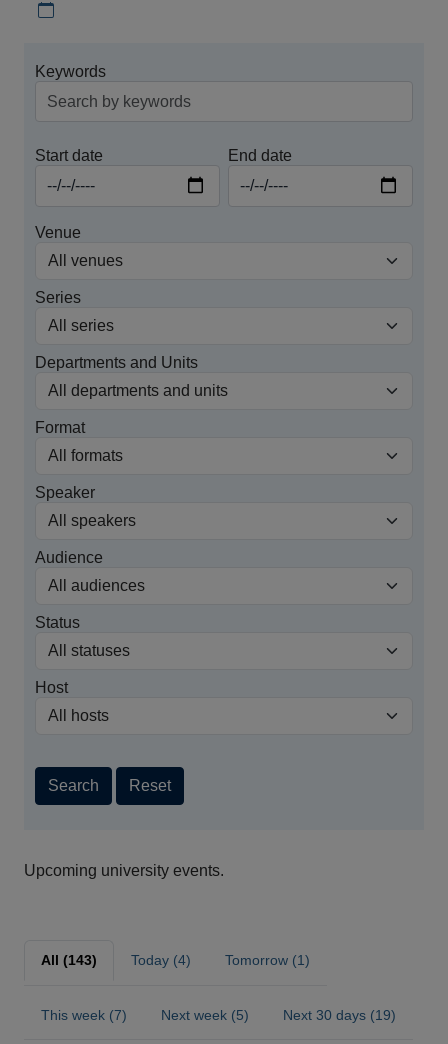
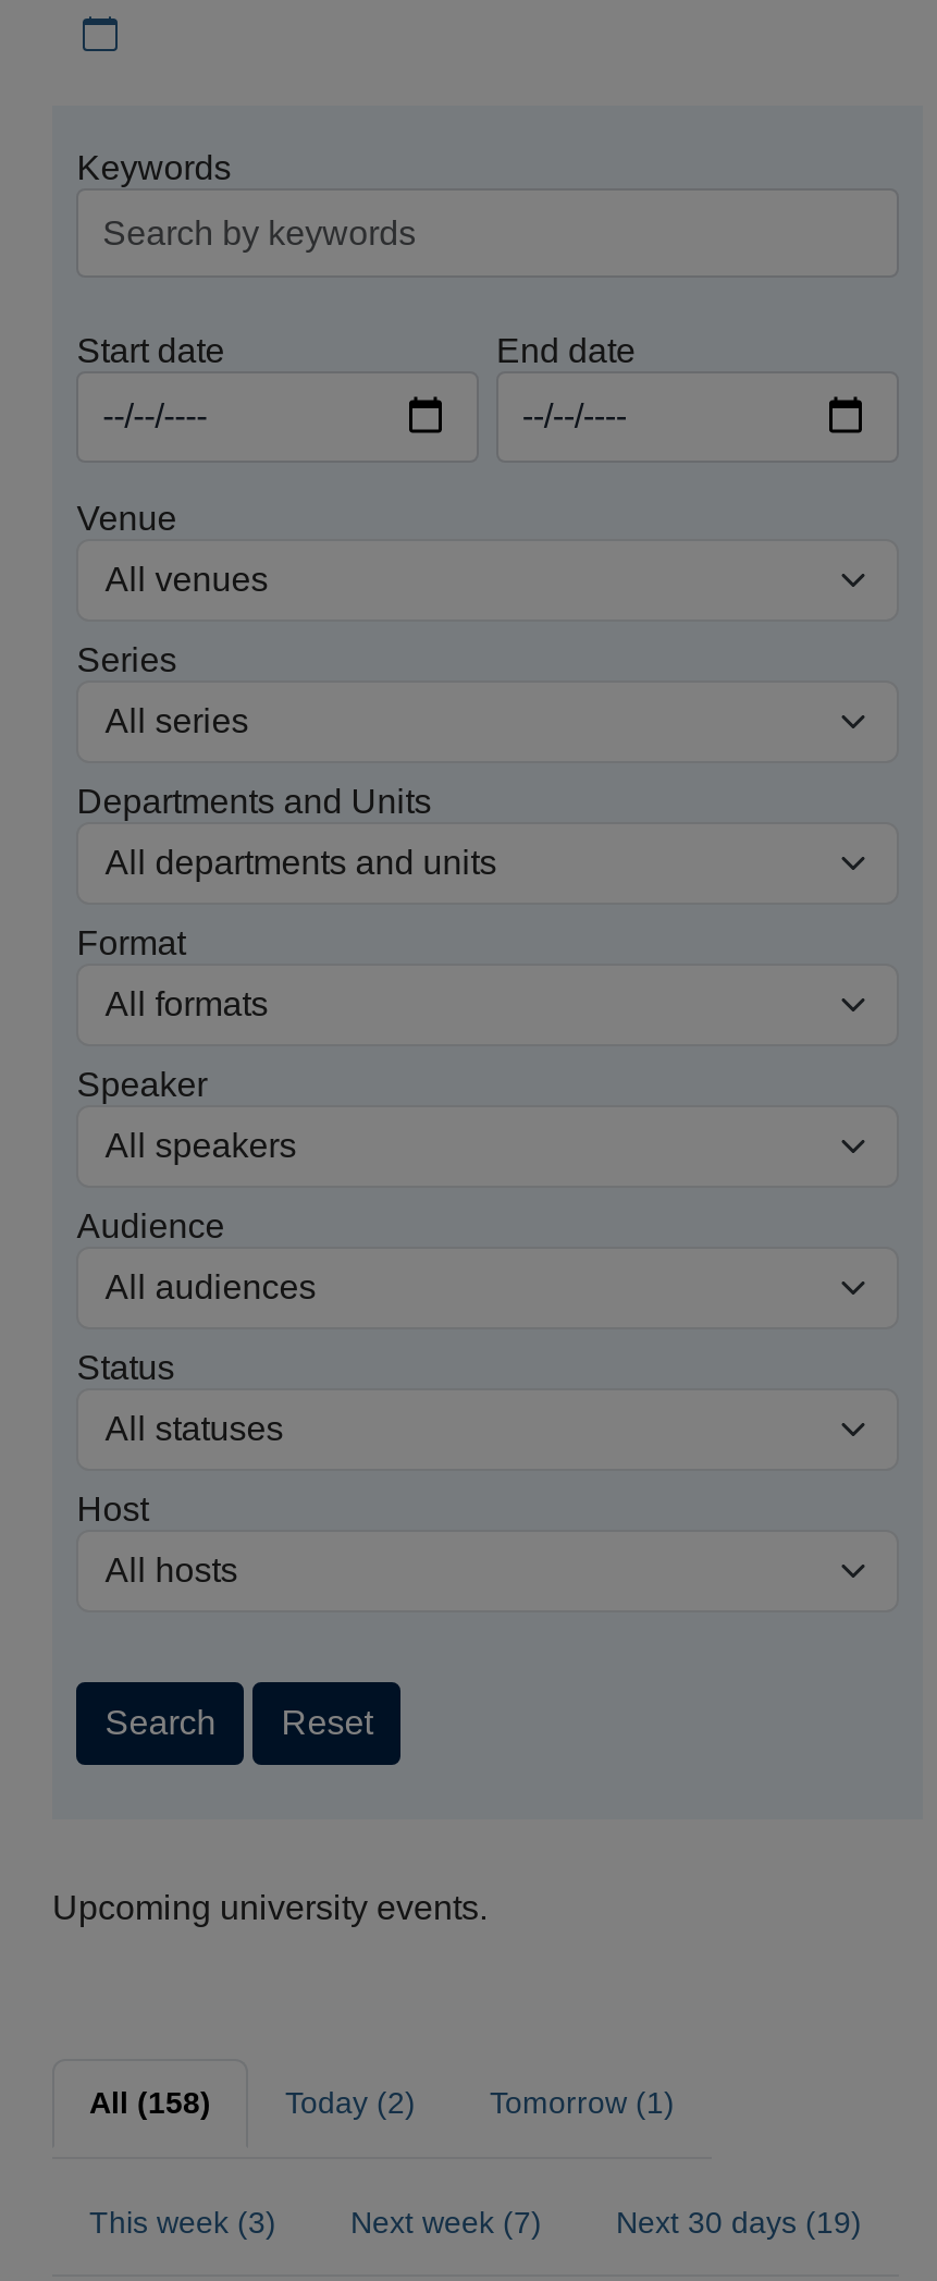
[41,952,97,968] All (143) -> [89,2085,211,2120] All (158)
[131,952,191,968] Today (4) -> [285,2085,416,2120] Today (2)
[41,1007,127,1023] This week (7) -> [89,2204,276,2239] This week (3)
[161,1007,249,1023] Next week (5) -> [350,2204,542,2239] Next week (7)

